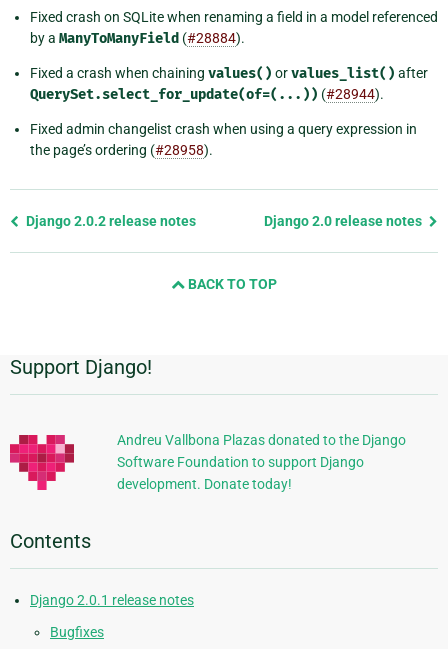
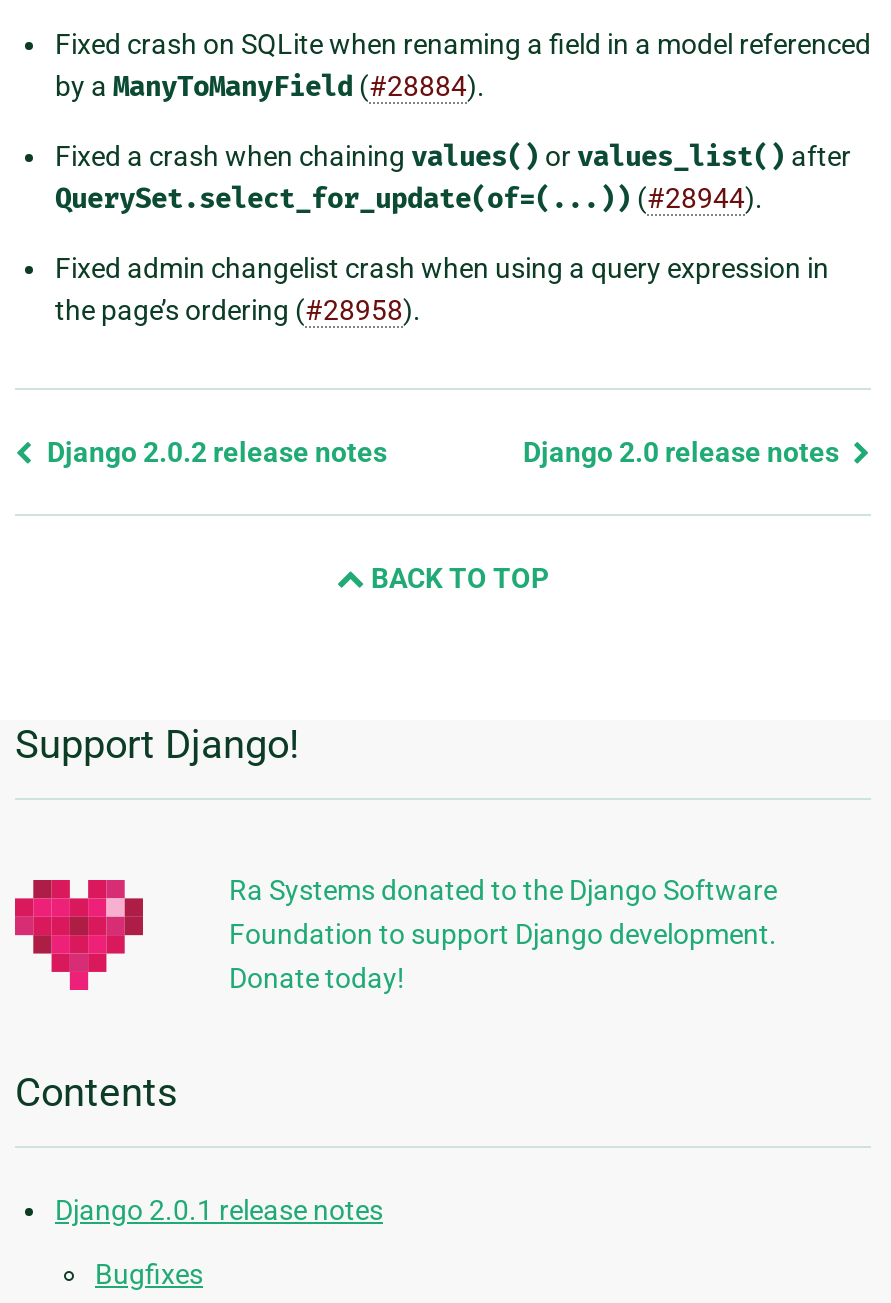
[117,432,406,492] Andreu Vallbona Plazas donated to the Django | Software Foundation to support Django | development. Donate today! -> [229,875,777,995] Ra Systems donated to the Django Software | Foundation to support Django development. | Donate today!

